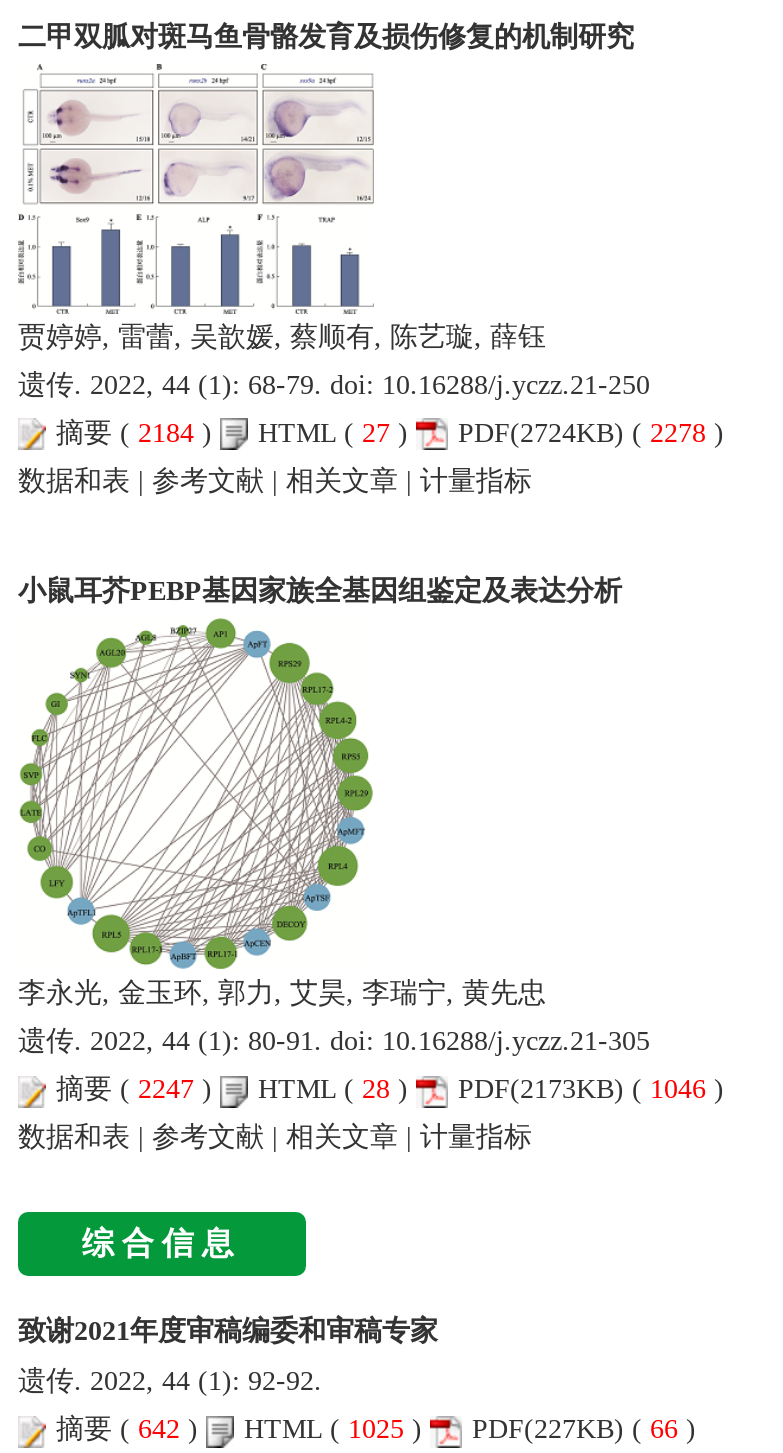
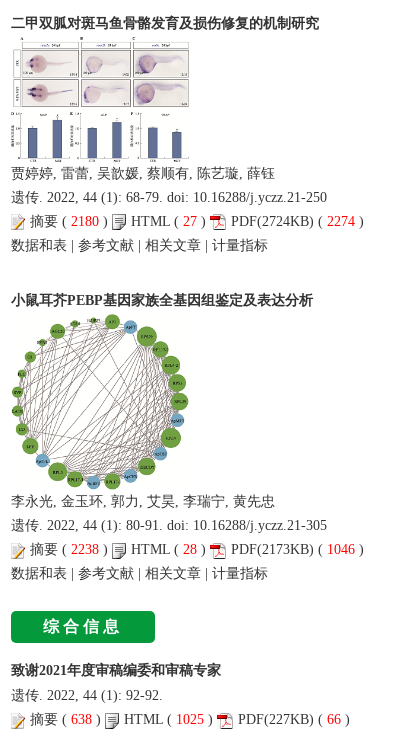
[56,417,220,447] 摘要(2184) -> [30,214,112,229] 摘要(2180)
[458,417,724,447] PDF(2724KB) (2278) -> [231,214,364,229] PDF(2724KB) (2274)
[56,1074,724,1104] 摘要(2247) HTML (28) PDF(2173KB) (1046) -> [30,542,364,557] 摘要(2238) HTML (28) PDF(2173KB) (1046)
[56,1414,696,1444] 摘要(642) HTML (1025) PDF(227KB) (66) -> [30,712,350,727] 摘要(638) HTML (1025) PDF(227KB) (66)

